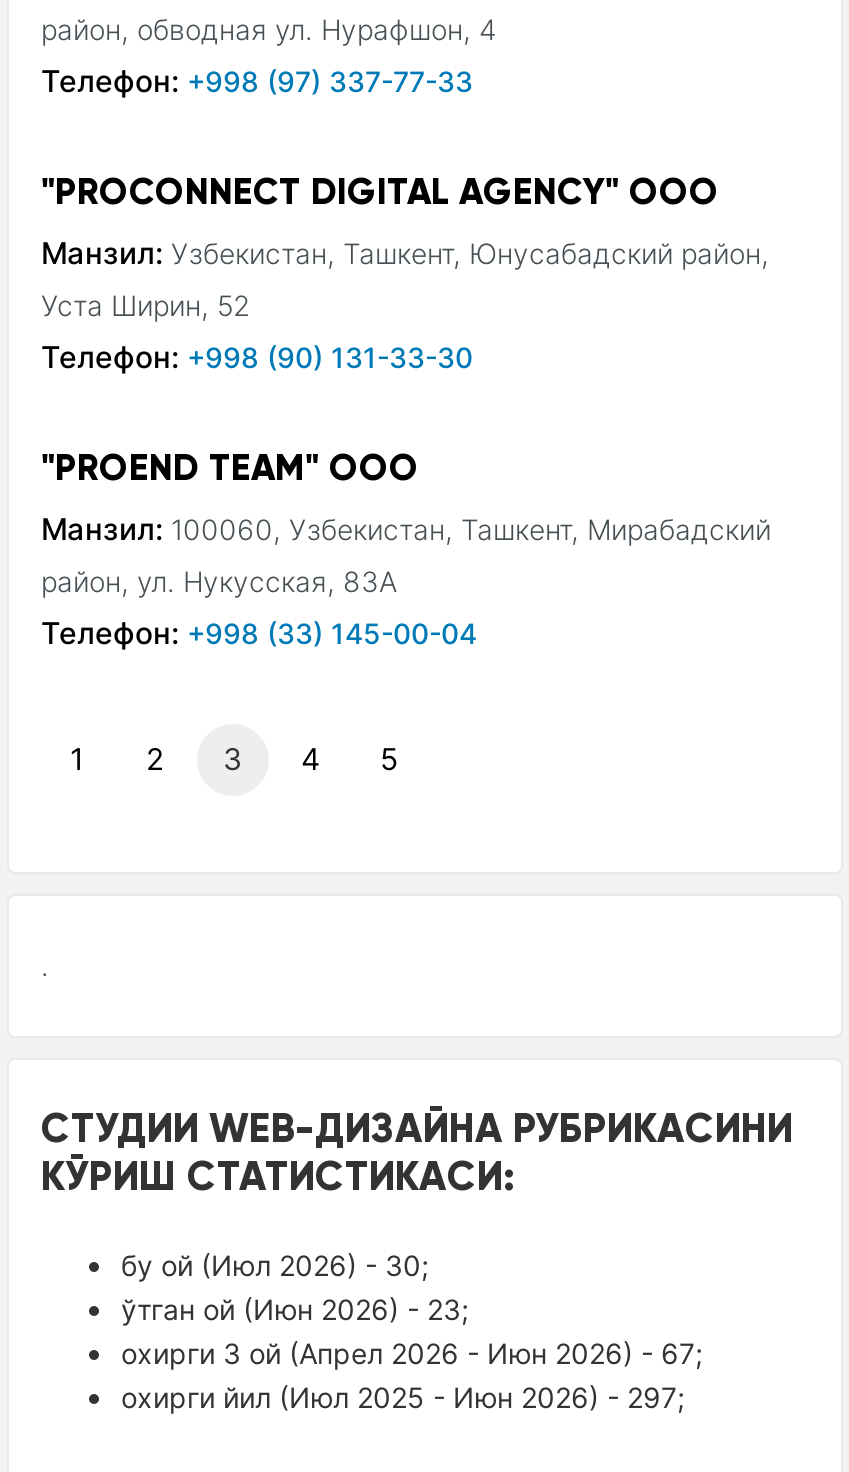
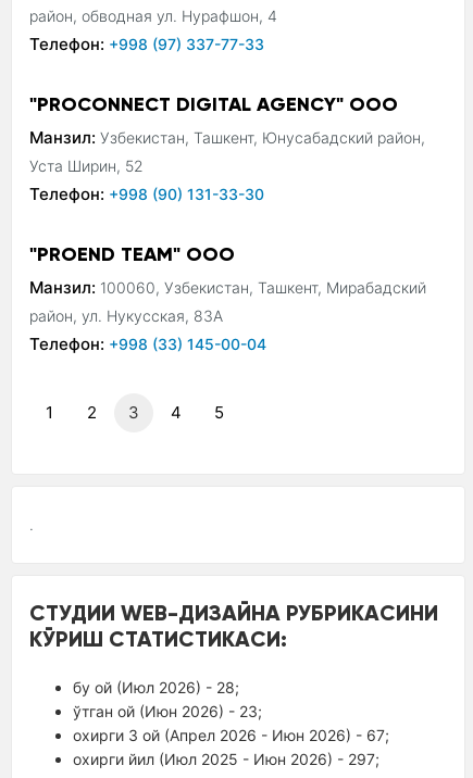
[121,1248,429,1282] бу ой (Июл 2026) - 30; -> [73,678,239,697] бу ой (Июл 2026) - 28;

